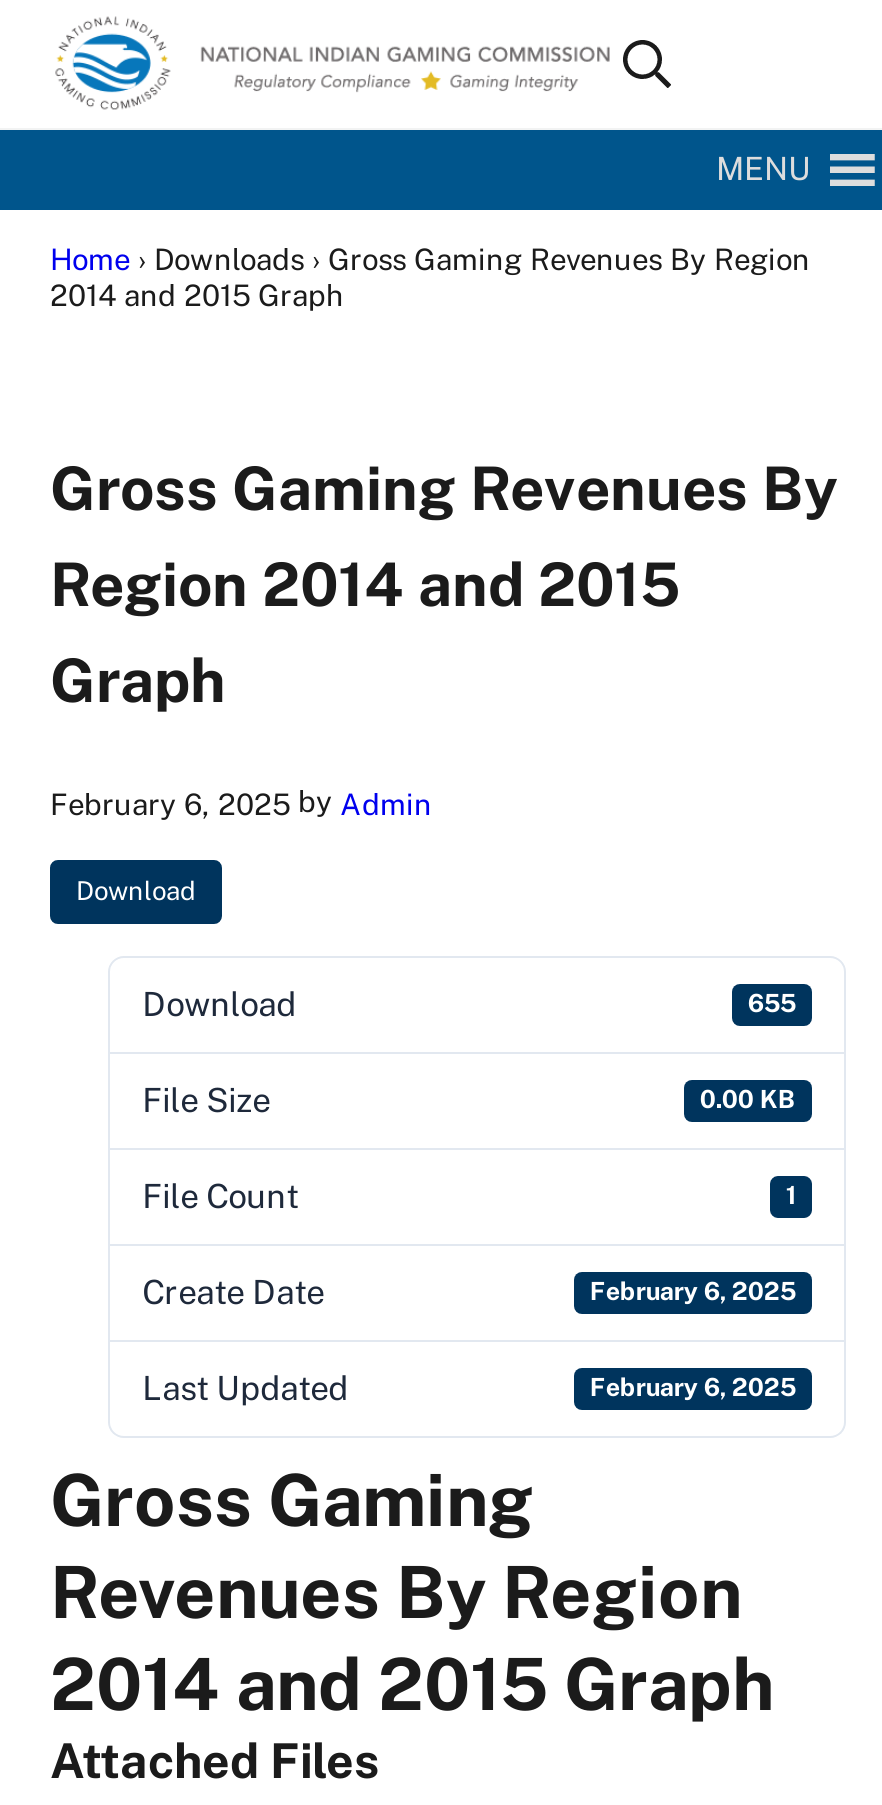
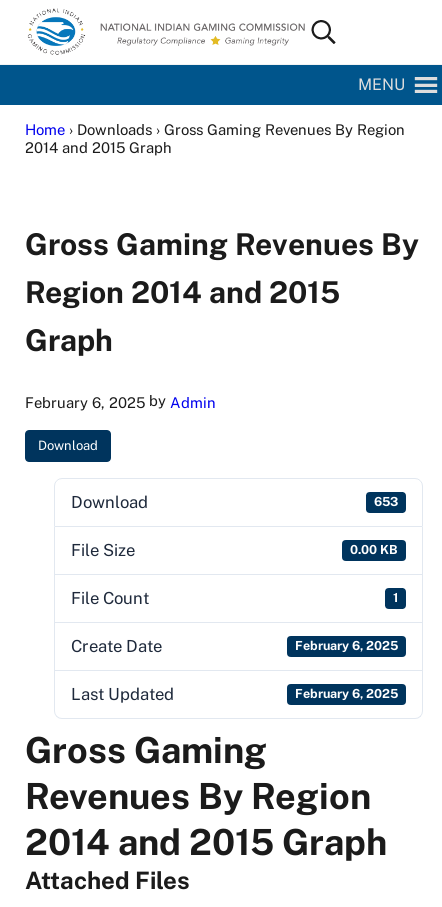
[748,988,796,1018] 655 -> [374,494,398,509] 653

